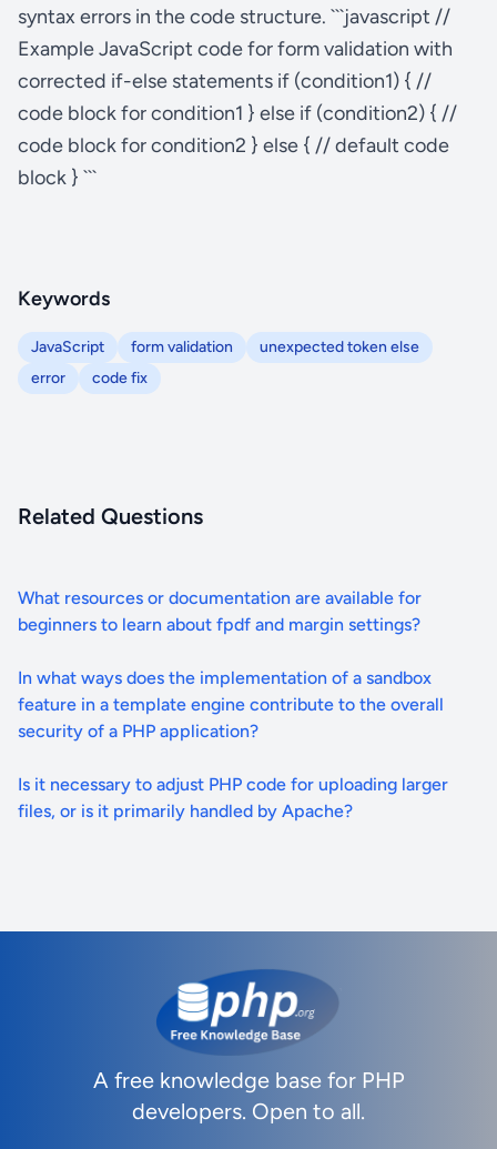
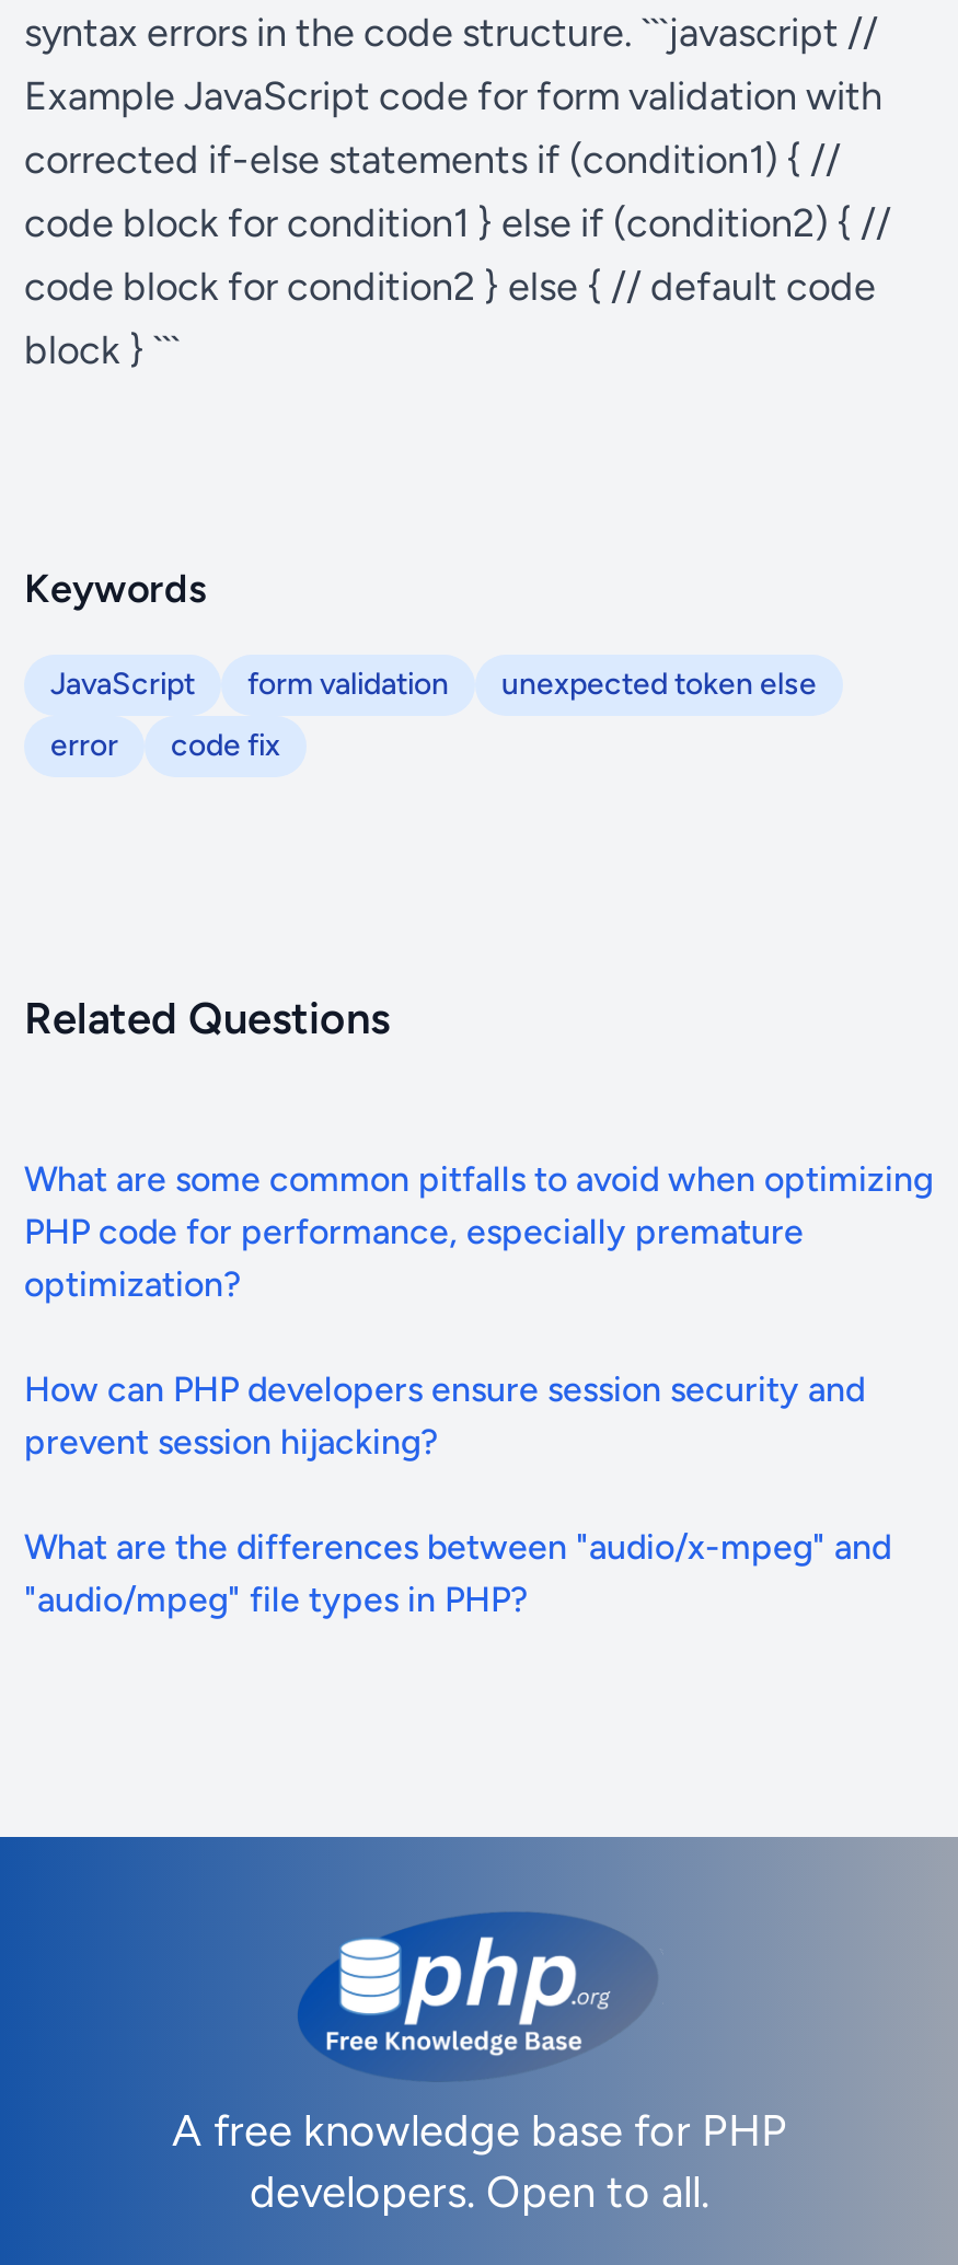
[18,587,422,635] What resources or documentation are available for | beginners to learn about fpdf and margin settings? -> [24,1158,933,1305] What are some common pitfalls to avoid when optimizing | PHP code for performance, especially premature | optimization?
[18,667,444,742] In what ways does the implementation of a sandbox | feature in a template engine contribute to the overall | security of a PHP application? -> [24,1368,865,1463] How can PHP developers ensure session security and | prevent session hijacking?
[18,774,448,822] Is it necessary to adjust PHP code for uploading larger | files, or is it primarily handled by Apache? -> [24,1526,891,1620] What are the differences between "audio/x-mpeg" and | "audio/mpeg" file types in PHP?

